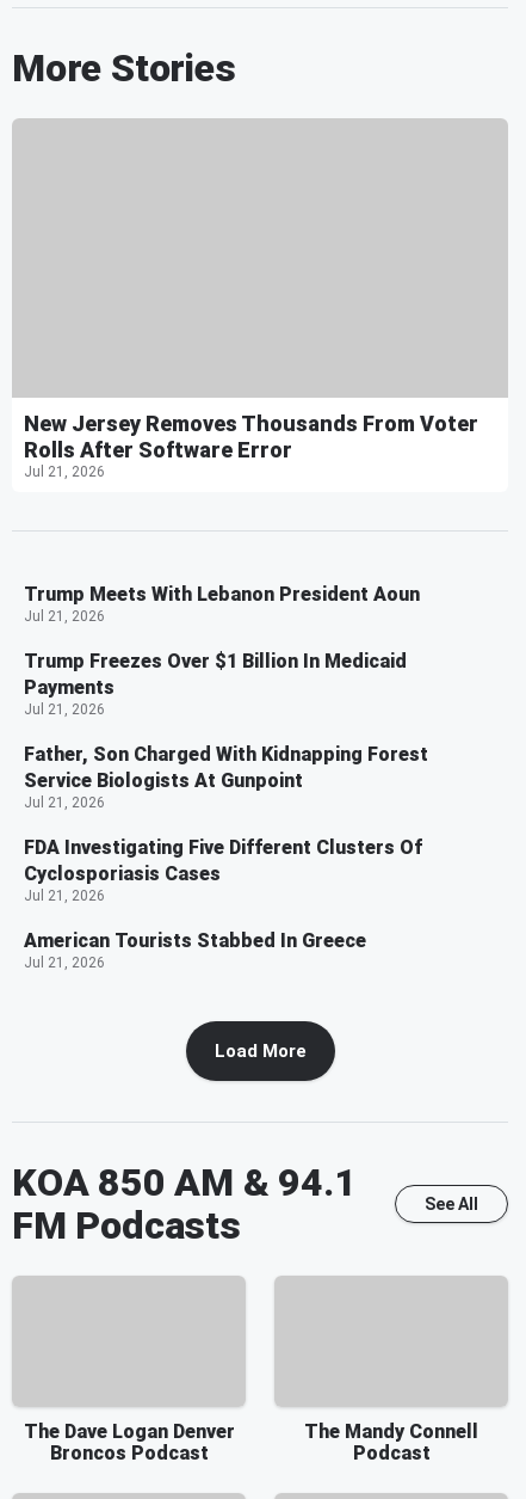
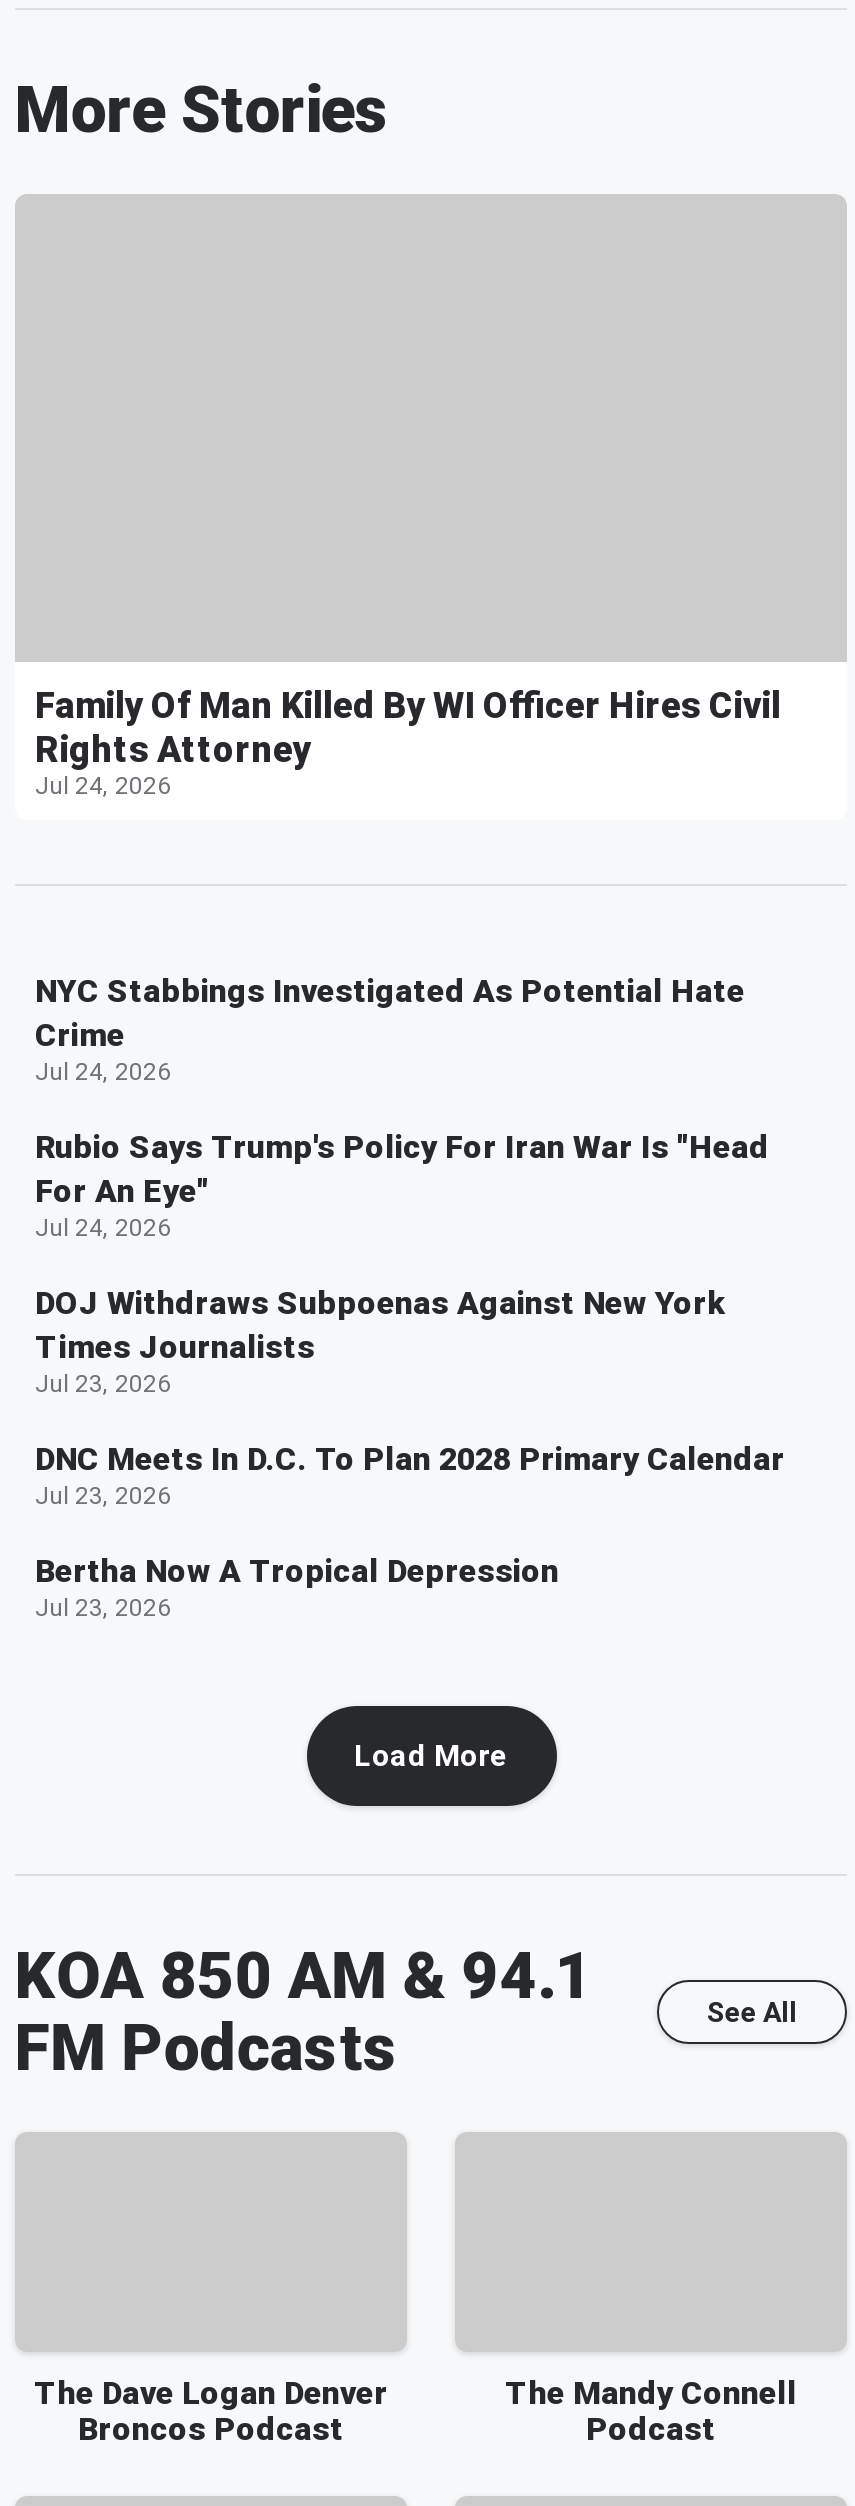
[24,411,478,480] New Jersey Removes Thousands From Voter | Rolls After Software Error | Jul 21, 2026 -> [35,684,781,800] Family Of Man Killed By WI Officer Hires Civil | Rights Attorney | Jul 24, 2026
[24,583,420,625] Trump Meets With Lebanon President Aoun | Jul 21, 2026 -> [35,972,745,1086] NYC Stabbings Investigated As Potential Hate | Crime | Jul 24, 2026
[24,650,407,718] Trump Freezes Over $1 Billion In Medicaid | Payments | Jul 21, 2026 -> [35,1128,769,1242] Rubio Says Trump's Policy For Iran War Is "Head | For An Eye" | Jul 24, 2026
[24,743,428,811] Father, Son Charged With Kidnapping Forest | Service Biologists At Gunpoint | Jul 21, 2026 -> [35,1284,725,1398] DOJ Withdraws Subpoenas Against New York | Times Journalists | Jul 23, 2026
[24,836,422,904] FDA Investigating Five Different Clusters Of | Cyclosporiasis Cases | Jul 21, 2026 -> [35,1440,785,1510] DNC Meets In D.C. To Plan 2028 Primary Calendar | Jul 23, 2026
[24,929,366,971] American Tourists Stabbed In Greece | Jul 21, 2026 -> [35,1552,559,1622] Bertha Now A Tropical Depression | Jul 23, 2026

